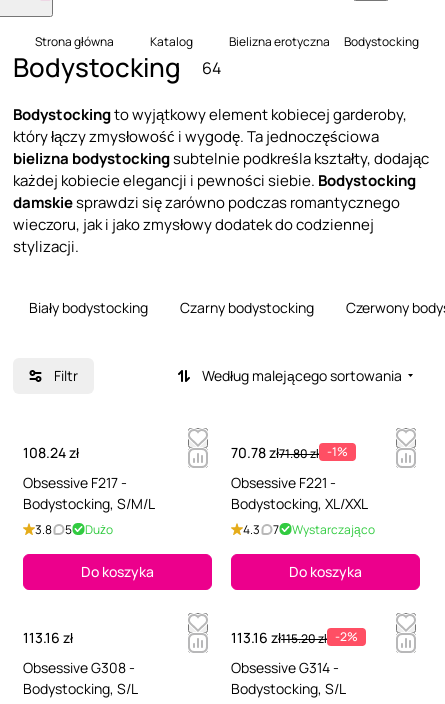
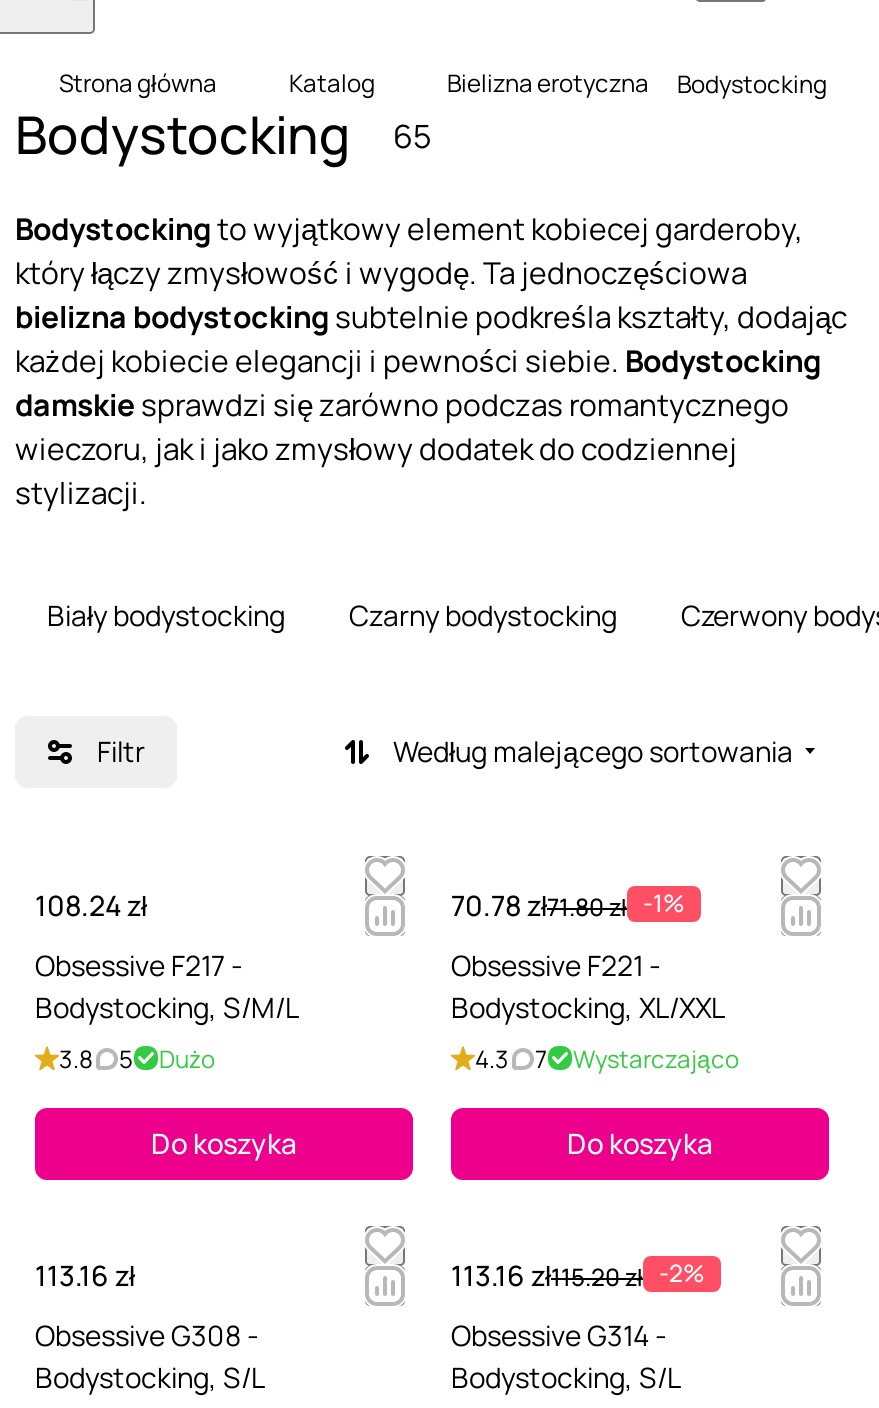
[13,49,221,85] Bodystocking 64 -> [15,98,431,170] Bodystocking 65

